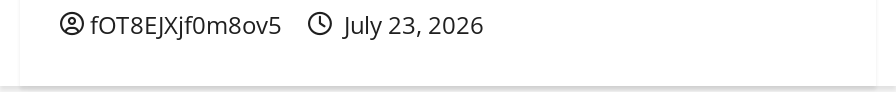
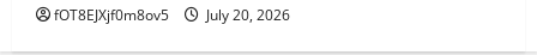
[90,8,484,42] fOT8EJXjf0m8ov5 July 23, 2026 -> [54,5,290,25] fOT8EJXjf0m8ov5 July 20, 2026

